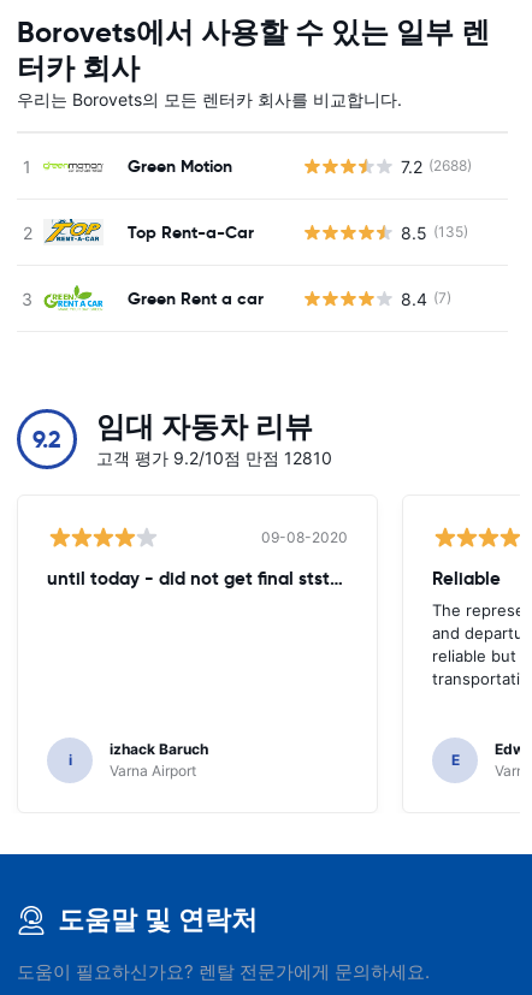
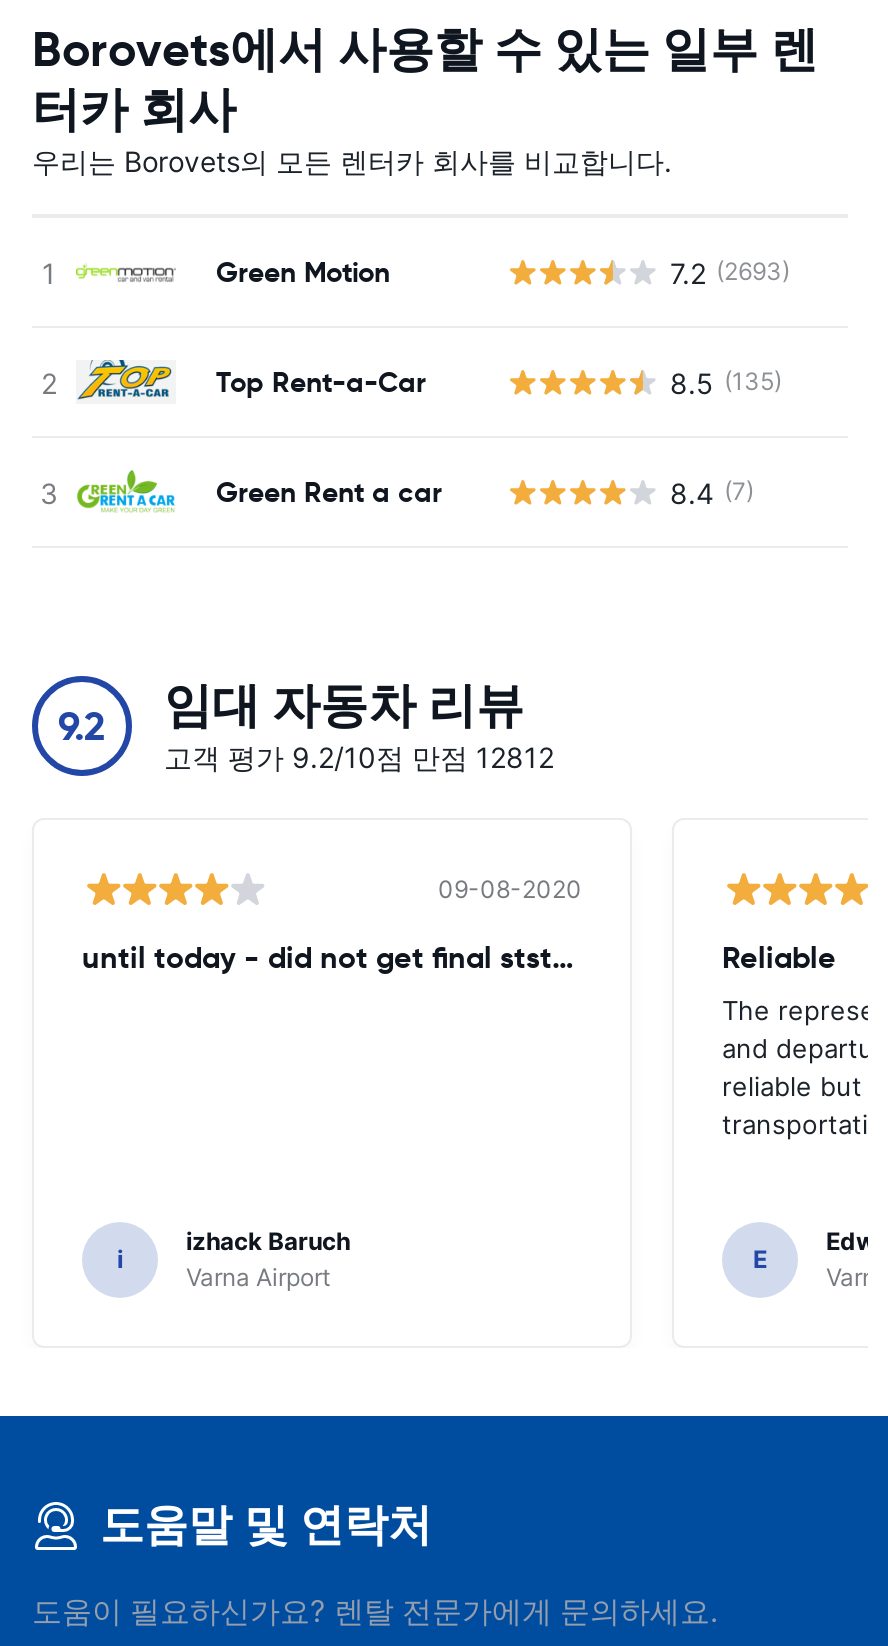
[401,156,472,176] 7.2 (2688) -> [670,255,790,289] 7.2 (2693)
[96,448,332,468] 고객 평가 9.2/10점 만점 12810 -> [164,740,554,774] 고객 평가 9.2/10점 만점 12812

